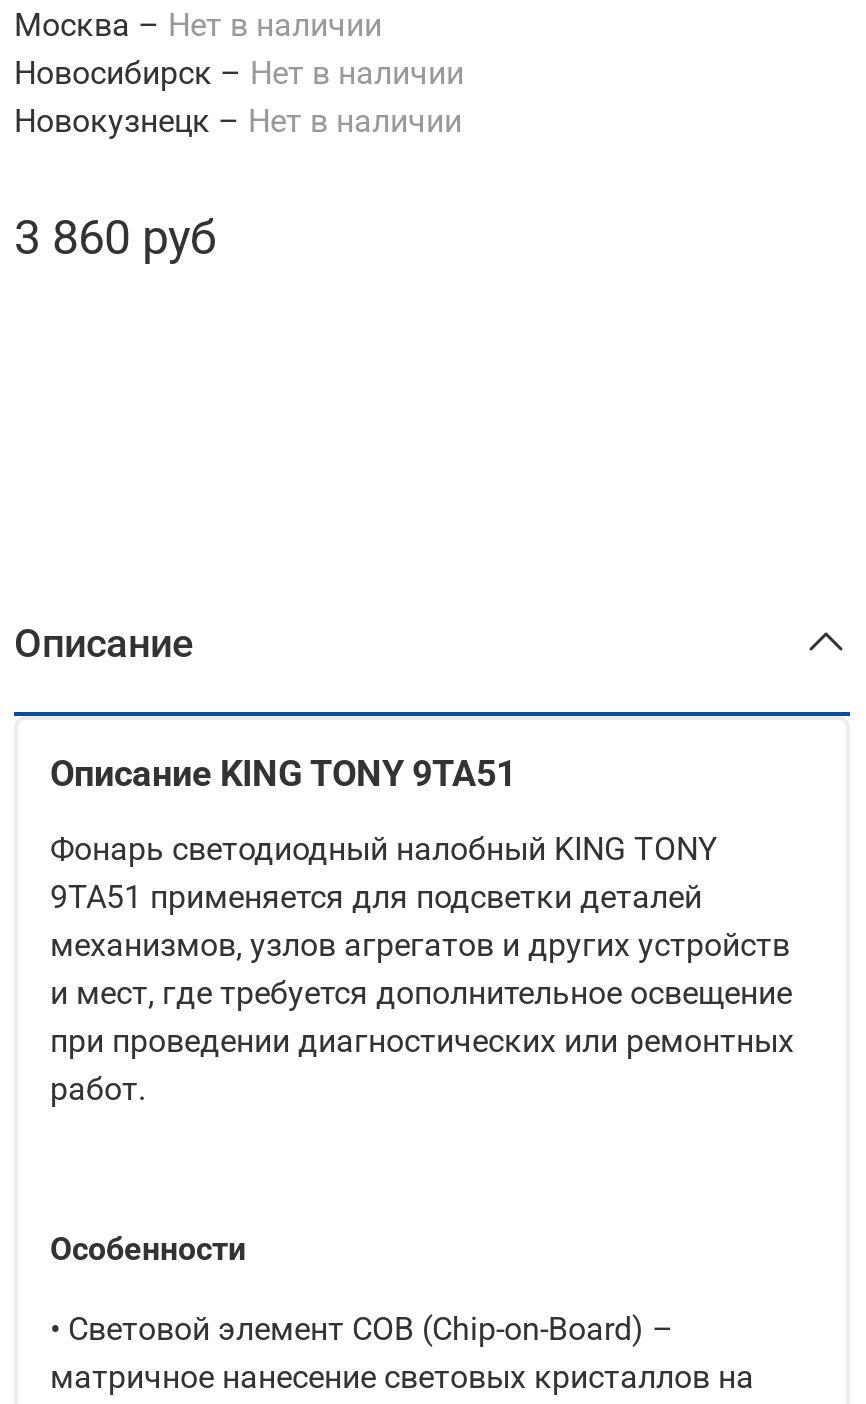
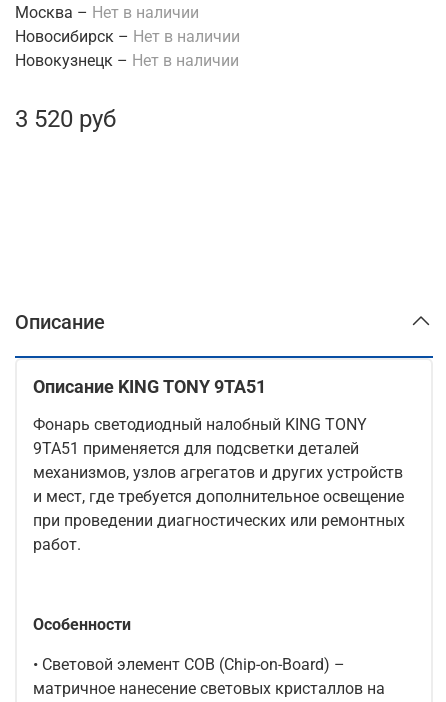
[14,211,216,267] 3 860 руб -> [15,105,116,133] 3 520 руб

